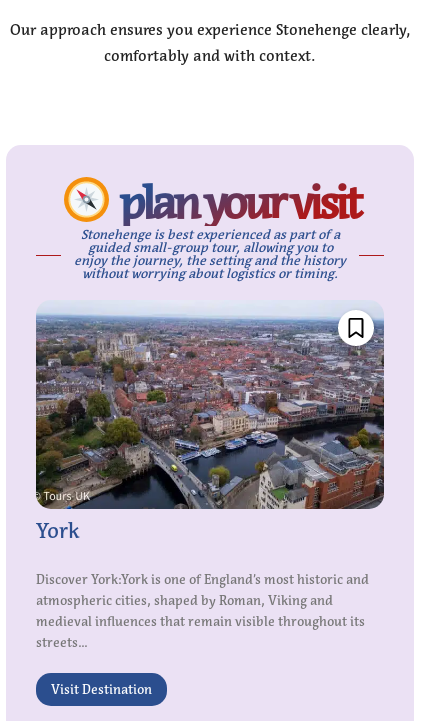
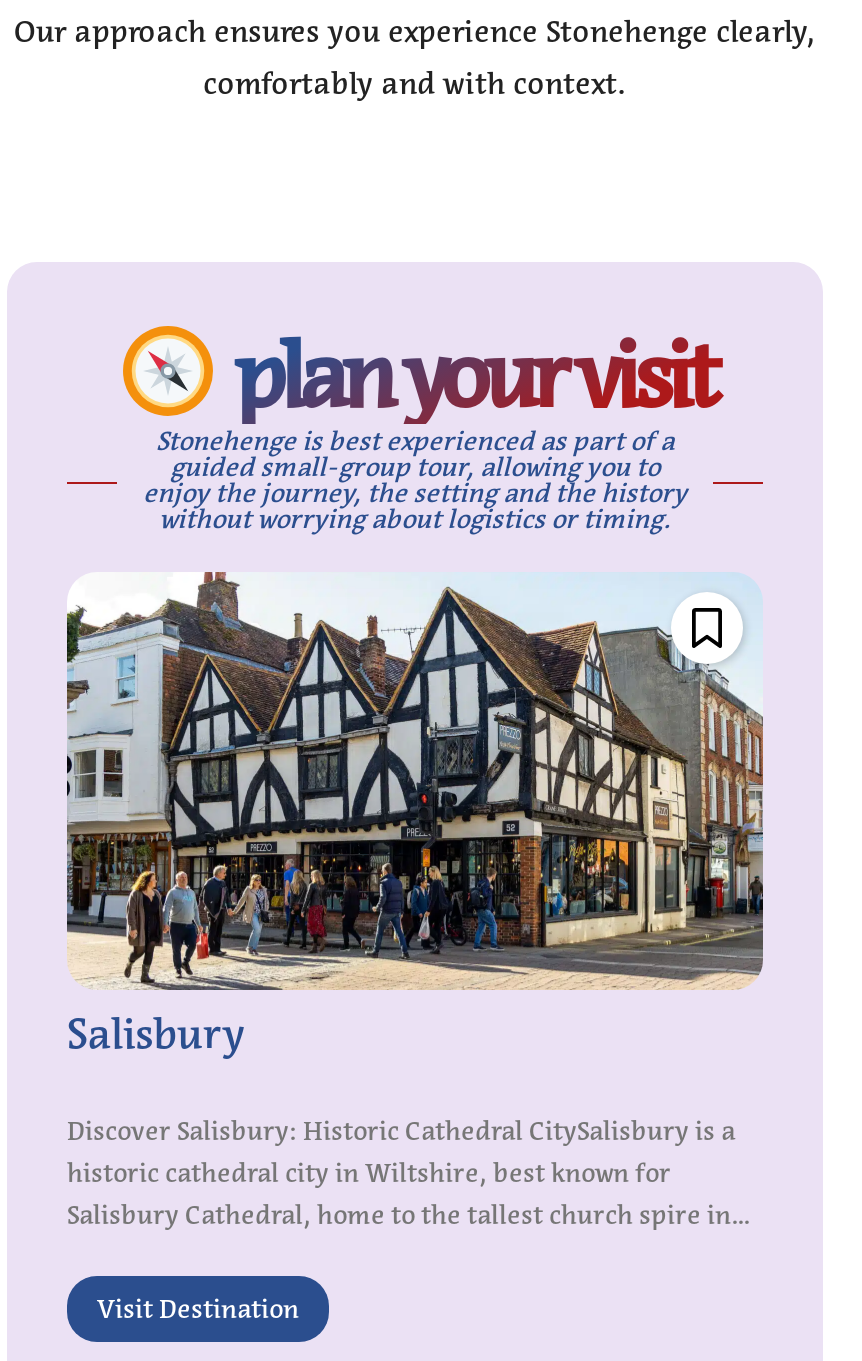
[35,309,385,544] [image] | York -> [65,570,763,1060] [image] | Salisbury
[36,571,369,651] Discover York:York is one of England’s most historic and | atmospheric cities, shaped by Roman, Viking and | medieval influences that remain visible throughout its | streets... -> [67,1114,751,1232] Discover Salisbury: Historic Cathedral CitySalisbury is a | historic cathedral city in Wiltshire, best known for | Salisbury Cathedral, home to the tallest church spire in...

